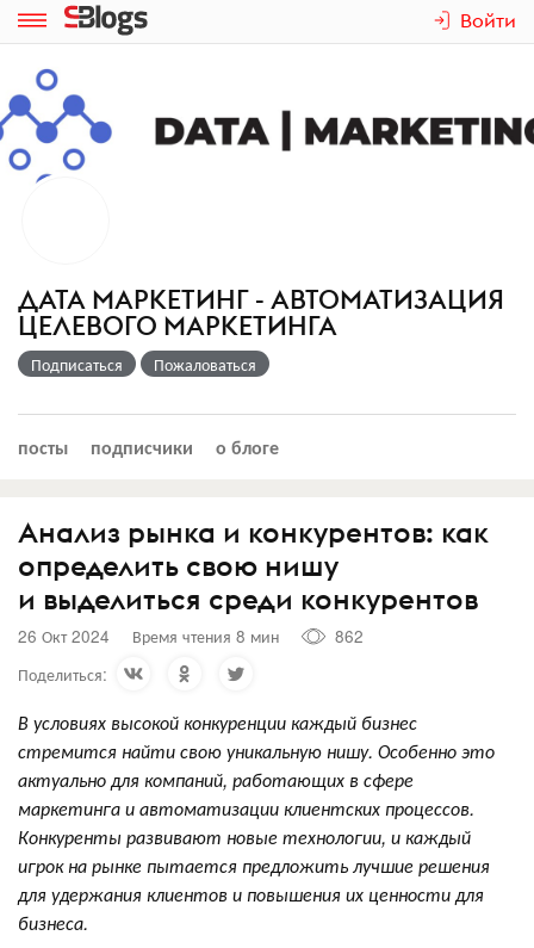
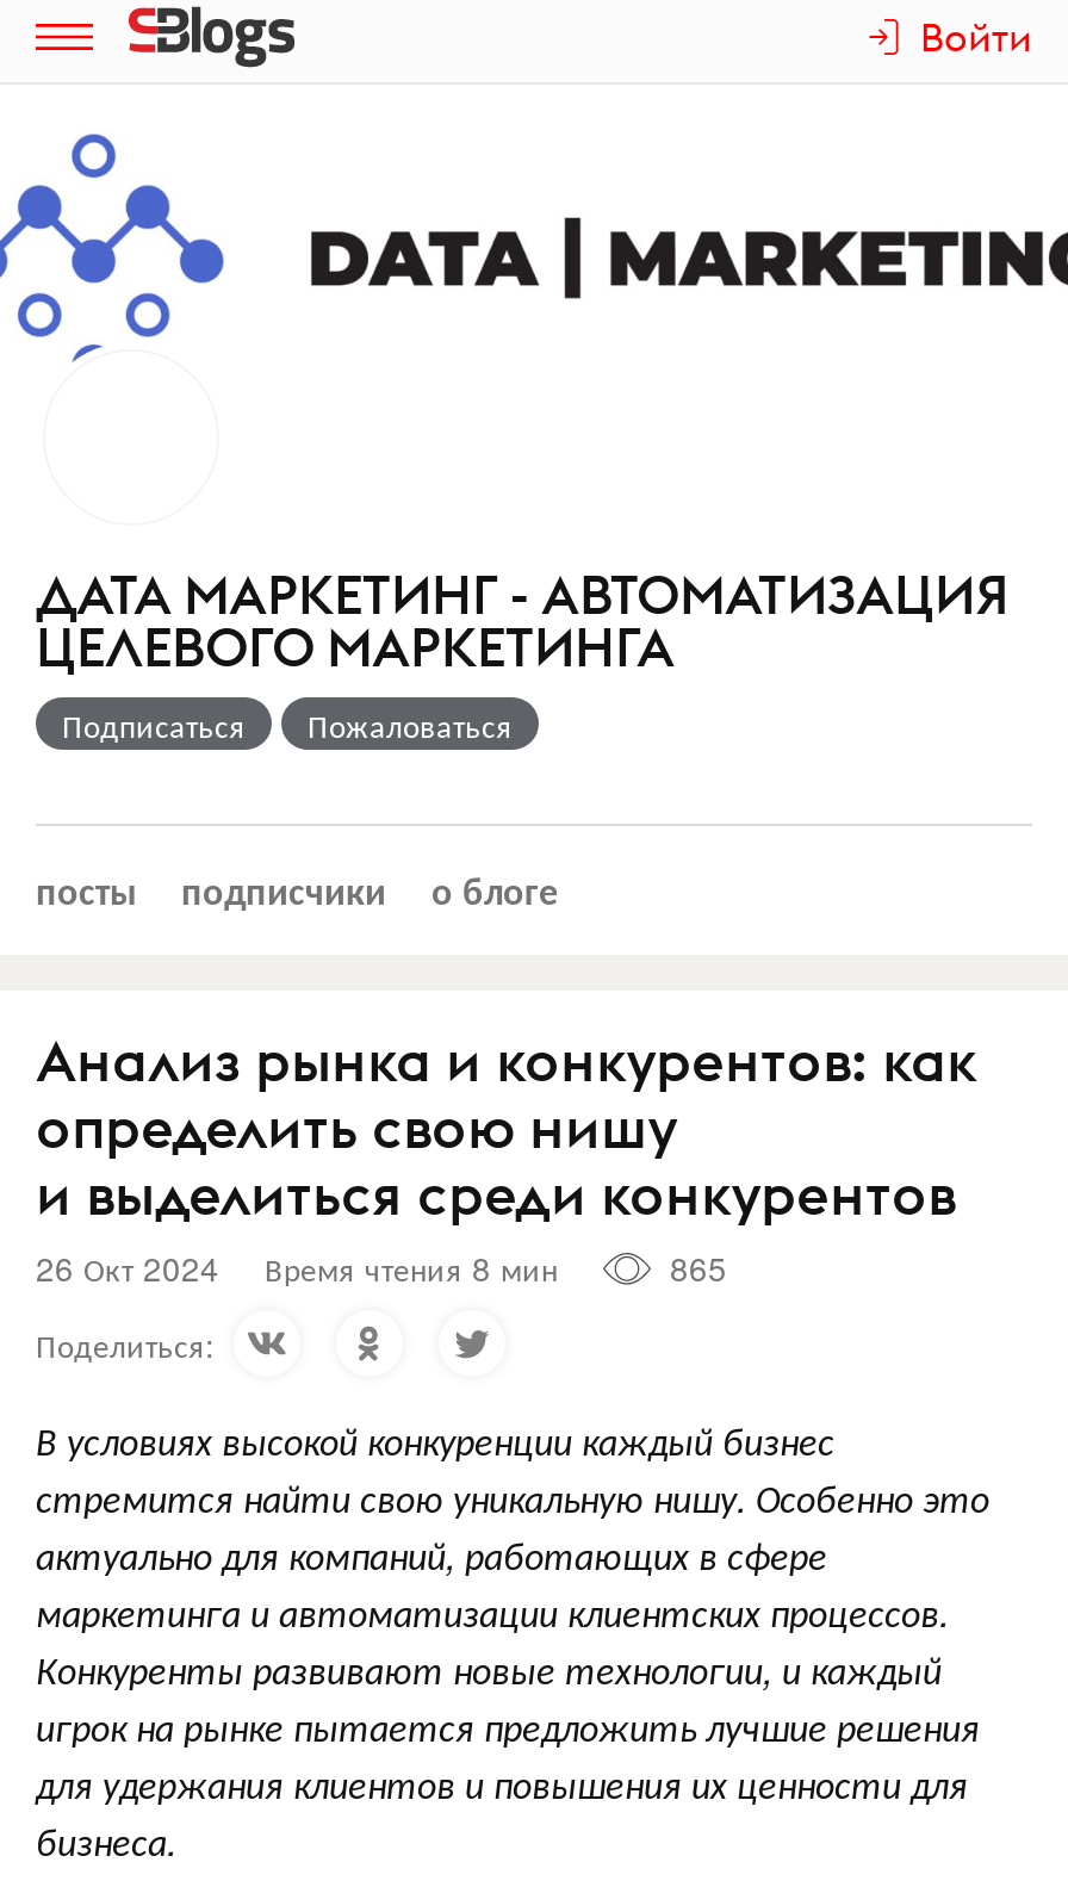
[330,624,364,648] 862 -> [660,1243,727,1291] 865

